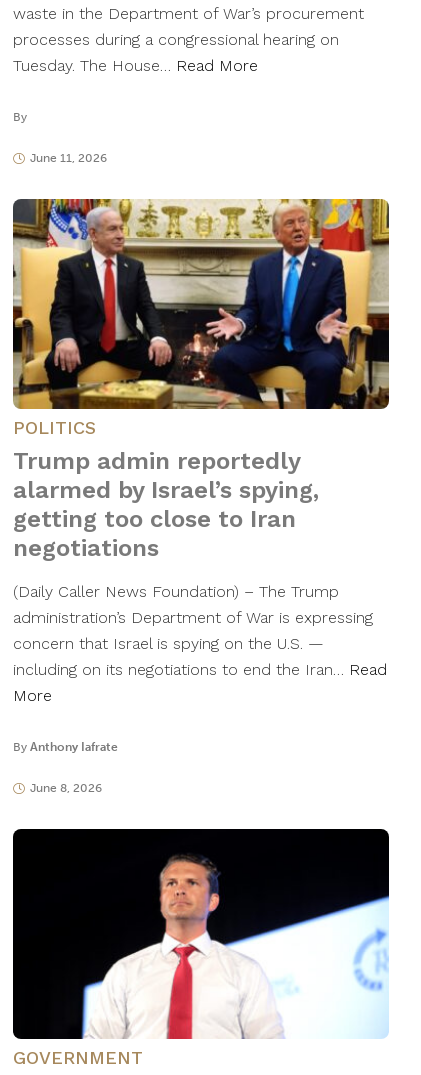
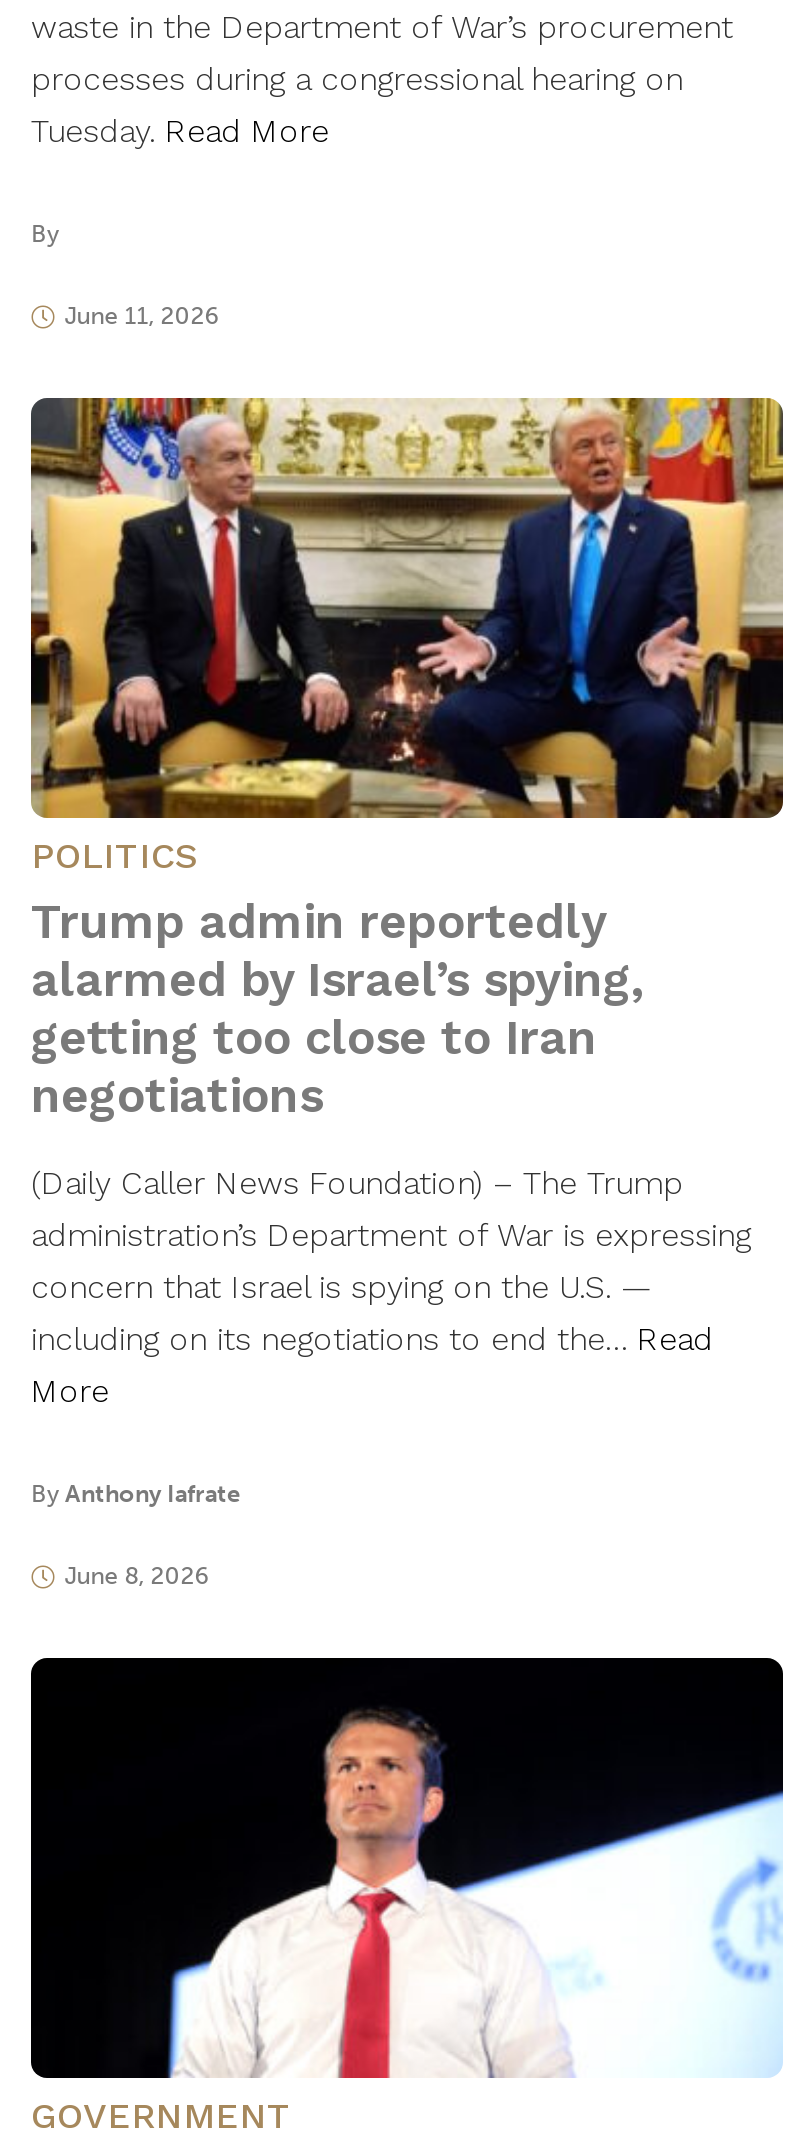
[13,56,258,75] Tuesday. The House… Read More -> [31,112,329,150] Tuesday. Read More
[13,660,387,679] including on its negotiations to end the Iran… Read -> [31,1320,713,1358] including on its negotiations to end the… Read

